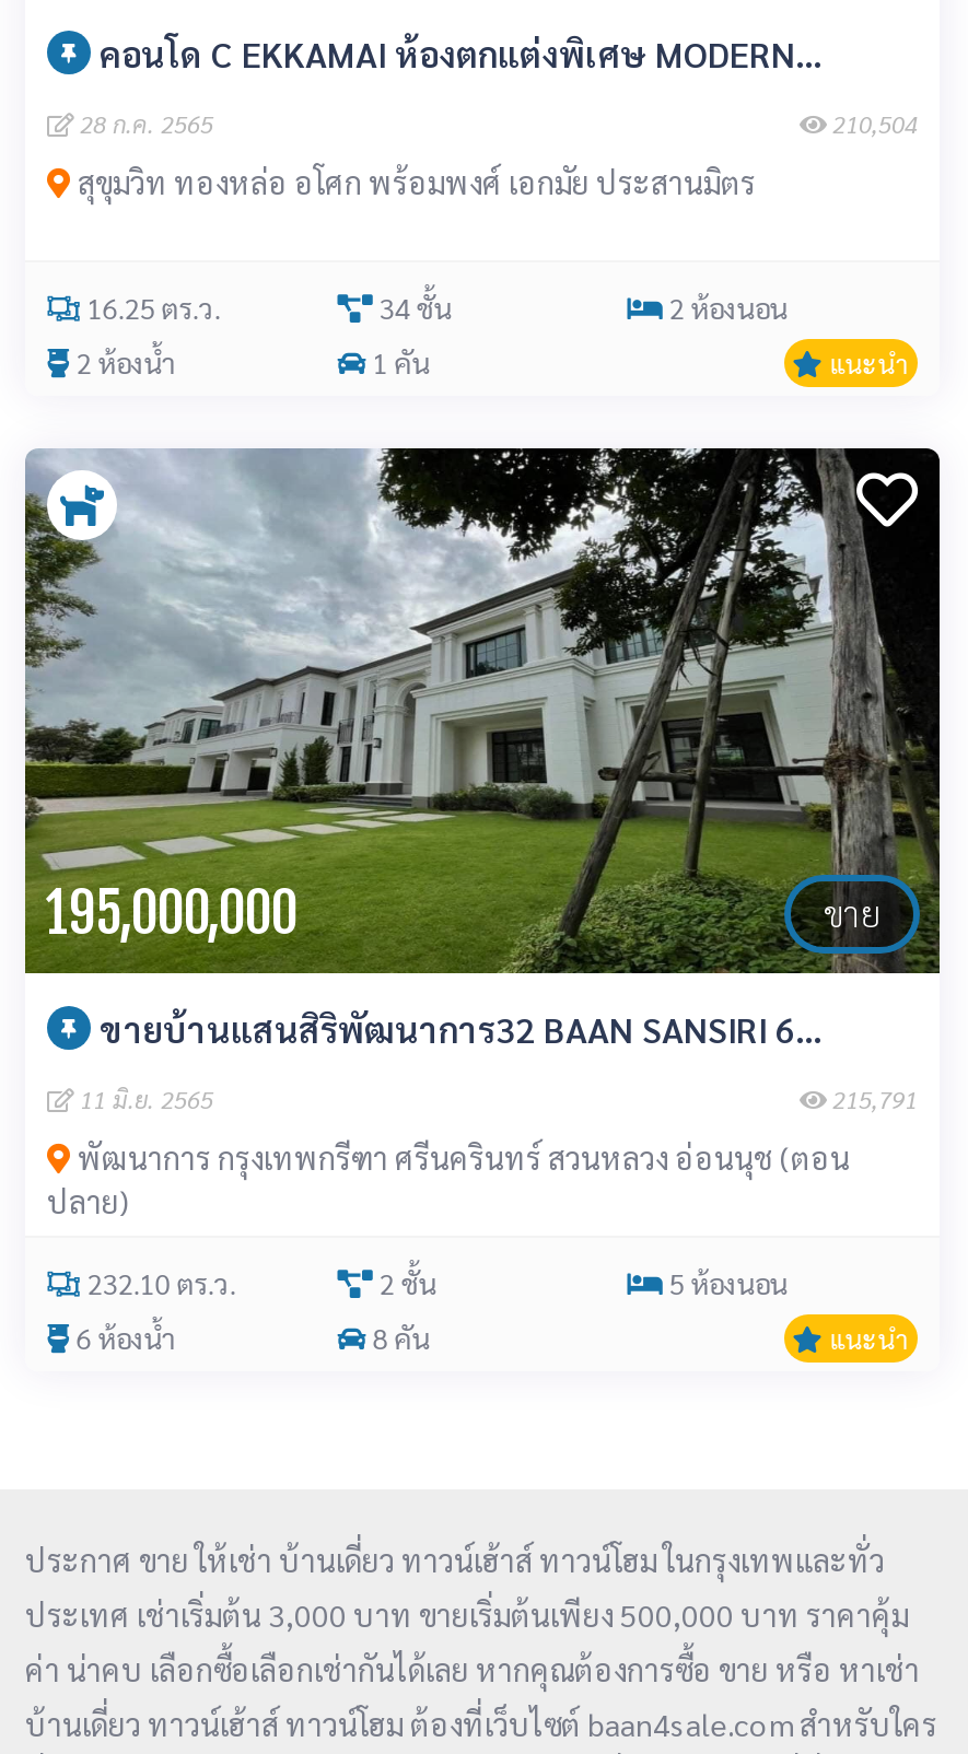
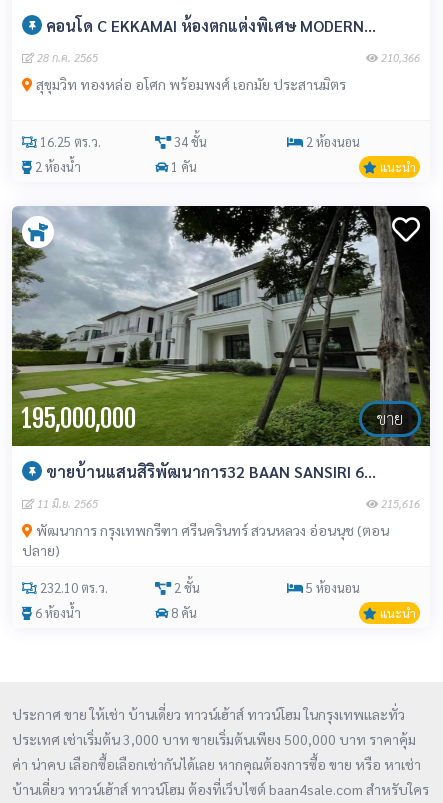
[826,107,918,139] 210,504 -> [378,50,420,65] 210,366
[826,1082,918,1115] 215,791 -> [378,496,420,511] 215,616

